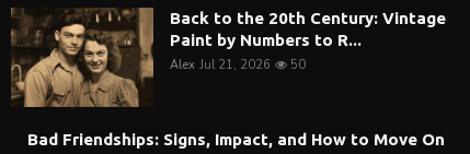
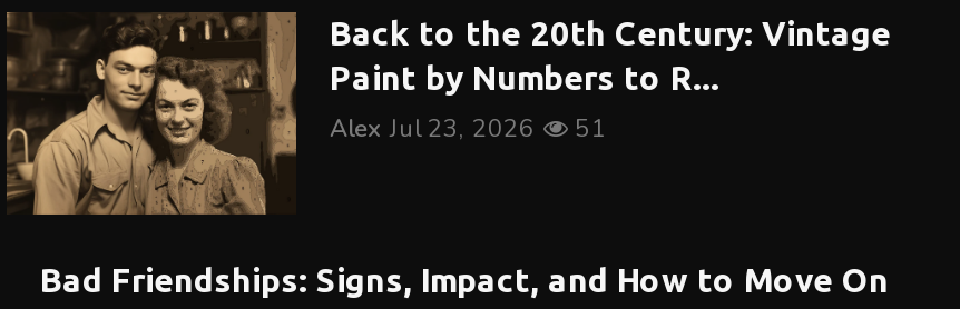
[170,57,271,73] Alex Jul 21, 2026 -> [330,112,535,146] Alex Jul 23, 2026
[287,57,306,73] 50 -> [568,112,606,146] 51

